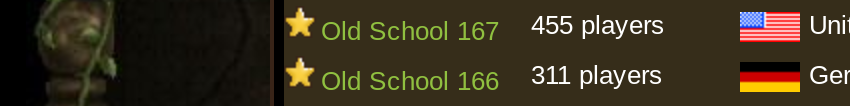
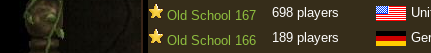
[321,10,665,46] Old School 167 455 players -> [166,5,338,23] Old School 167 698 players
[321,60,663,96] Old School 166 311 players -> [166,30,338,48] Old School 166 189 players

